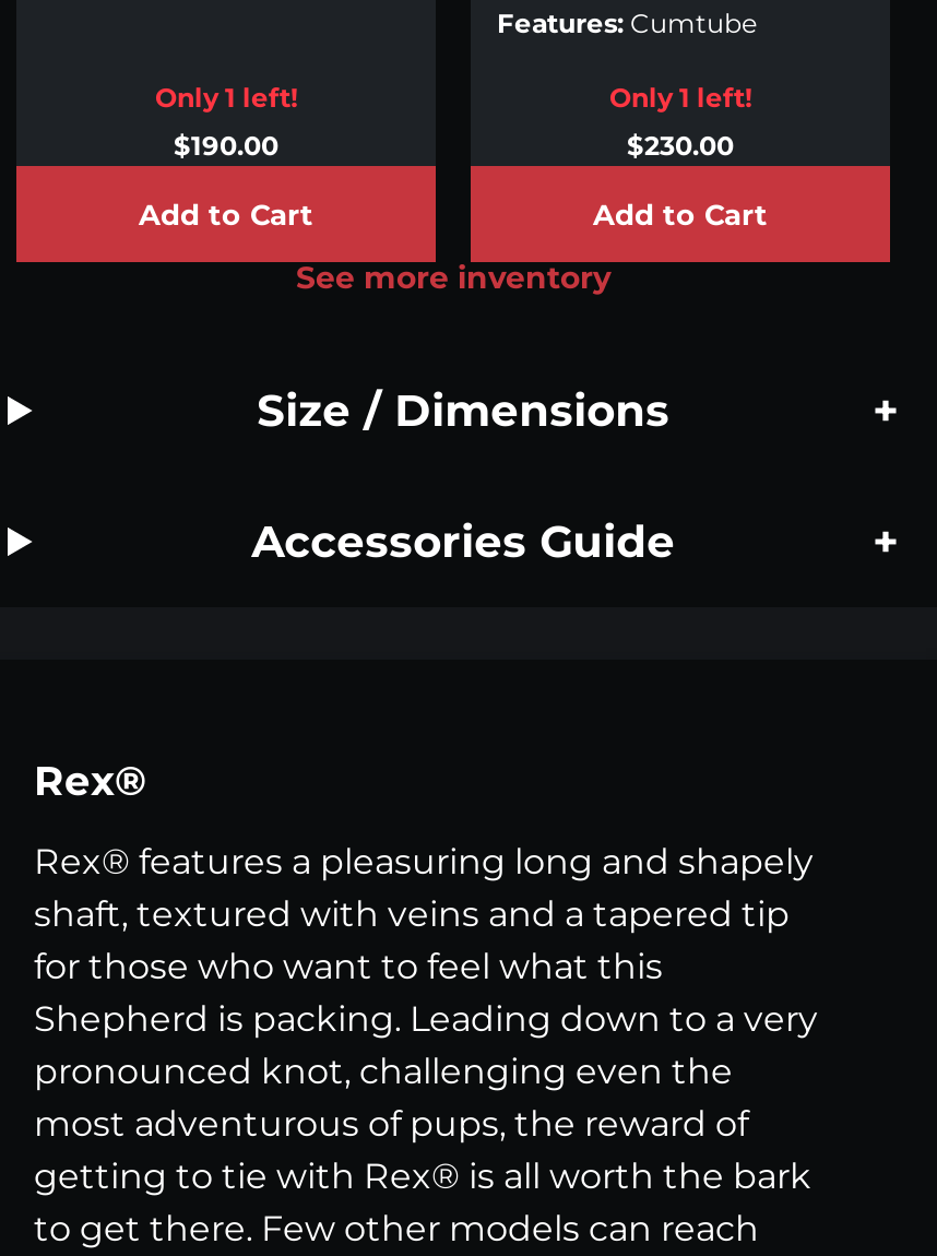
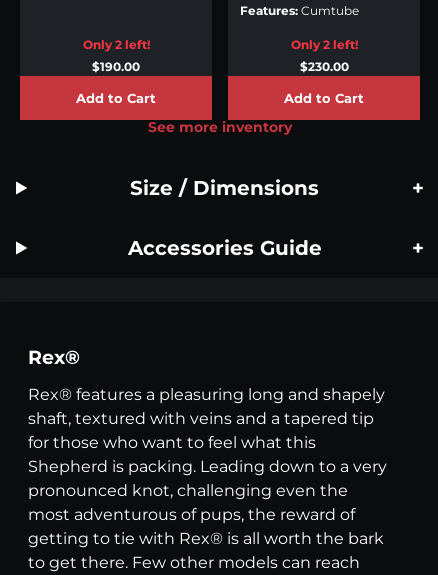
[155,81,297,114] Only 1 left! -> [82,37,149,52] Only 2 left!
[609,81,751,114] Only 1 left! -> [290,37,357,52] Only 2 left!

